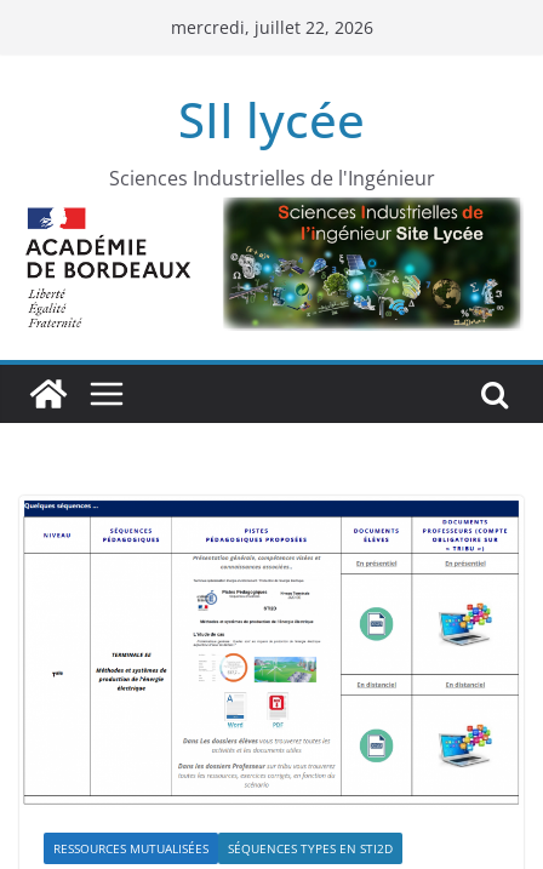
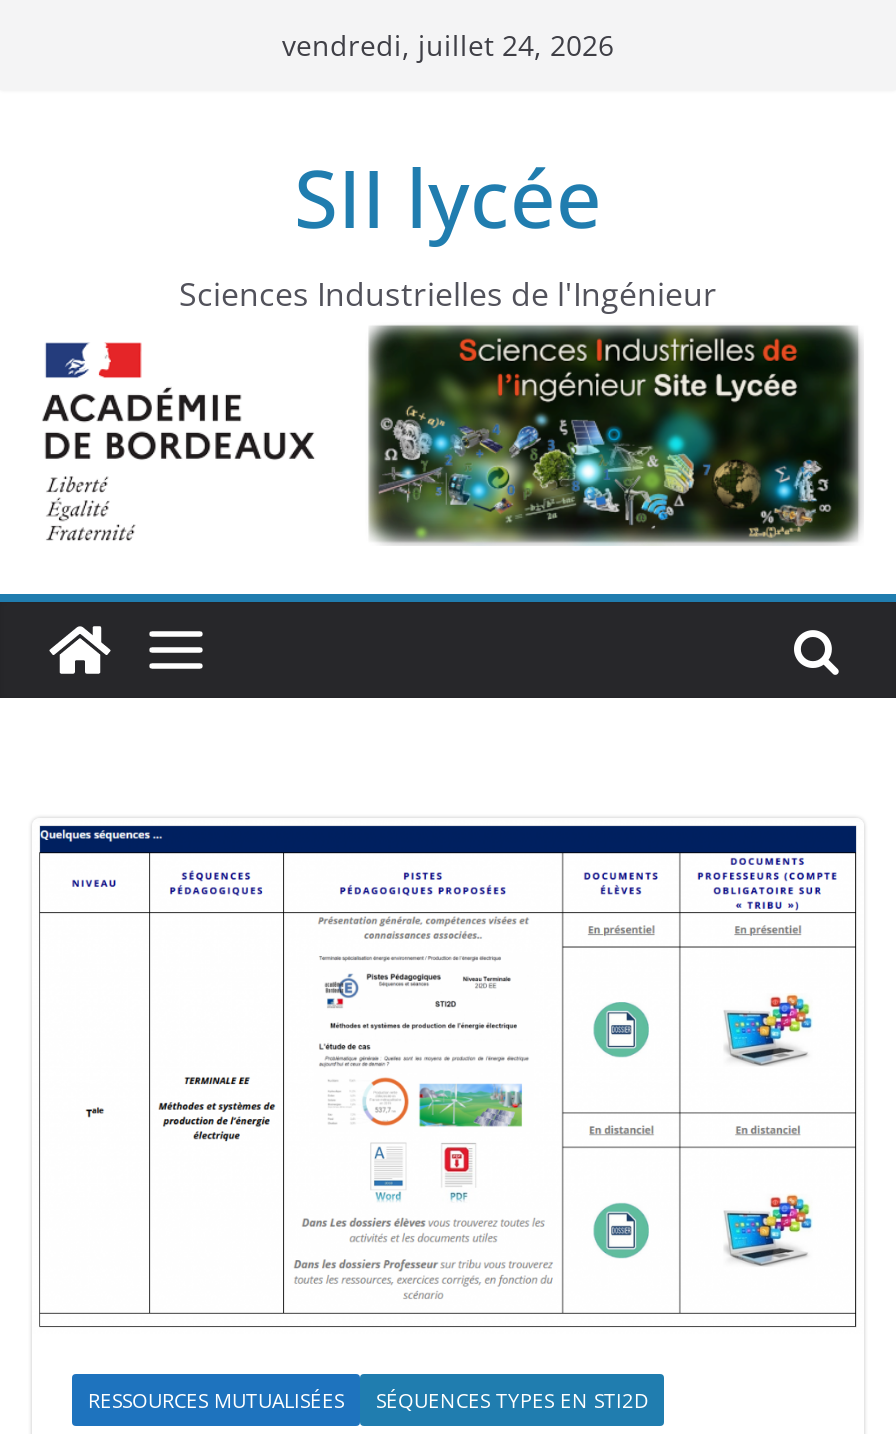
[170,16,373,39] mercredi, juillet 22, 2026 -> [282,26,614,64] vendredi, juillet 24, 2026

